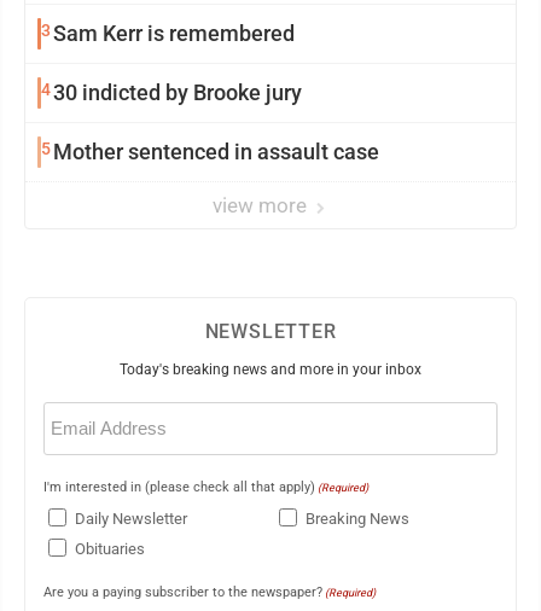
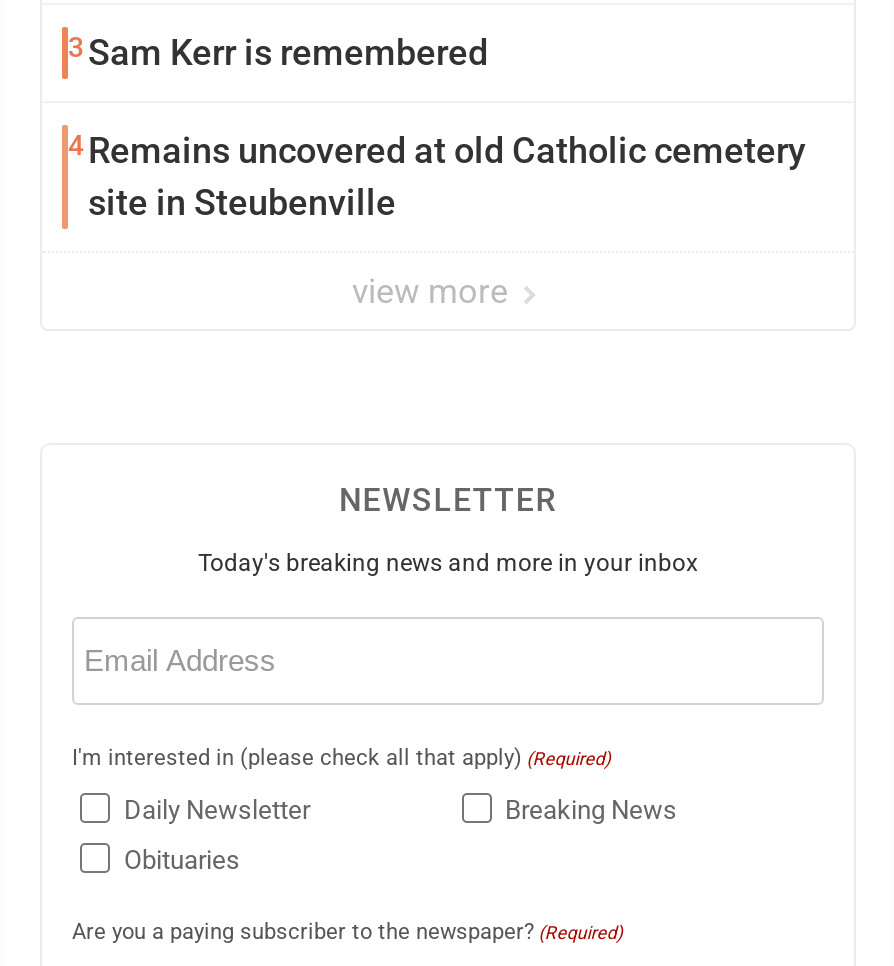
[41,80,379,164] 4 30 indicted by Brooke jury | 5 Mother sentenced in assault case -> [68,129,806,223] 4 Remains uncovered at old Catholic cemetery | site in Steubenville

